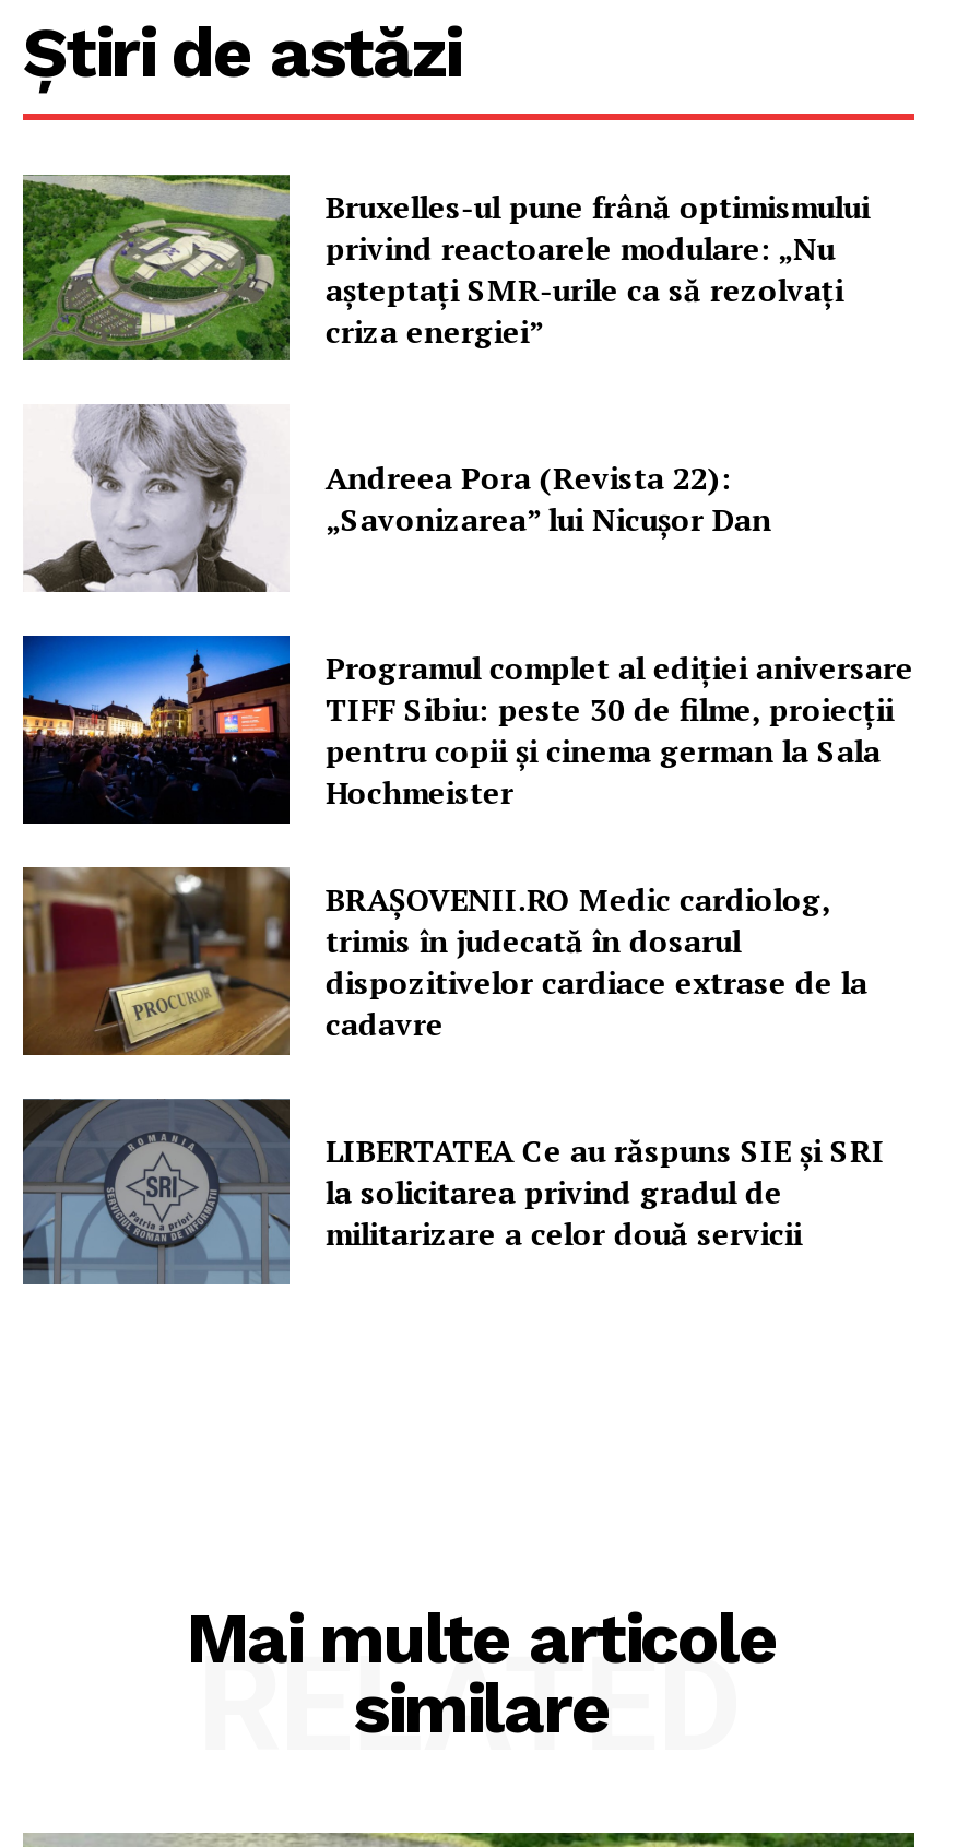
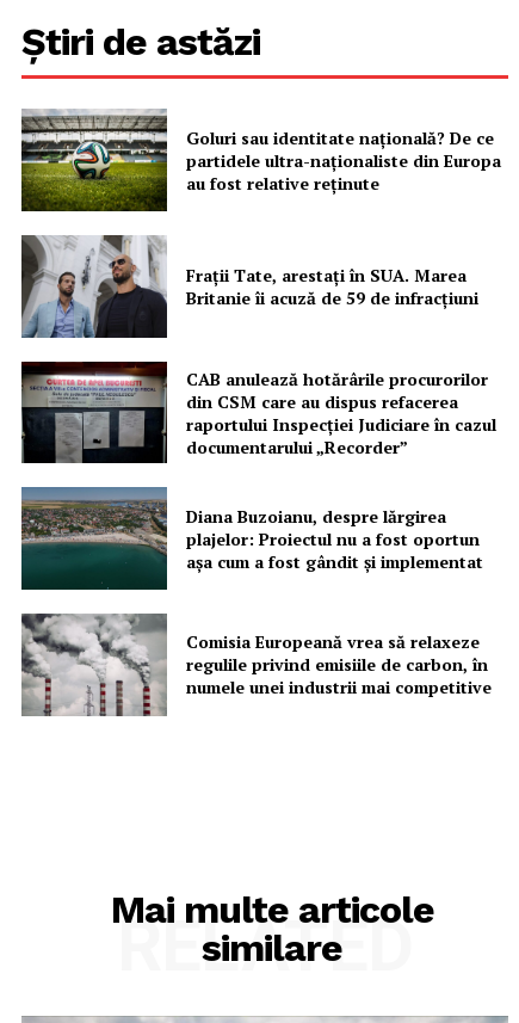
[23,174,869,362] [image] | Bruxelles-ul pune frână optimismului | privind reactoarele modulare: „Nu | așteptați SMR-urile ca să rezolvați | criza energiei” -> [21,109,502,212] [image] | Goluri sau identitate națională? De ce | partidele ultra-naționaliste din Europa | au fost relative reținute
[23,403,771,593] [image] | Andreea Pora (Revista 22): | „Savonizarea” lui Nicușor Dan -> [20,234,479,339] [image] | Frații Tate, arestați în SUA. Marea | Britanie îi acuză de 59 de infracțiuni
[21,632,913,827] [image] | Programul complet al ediției aniversare | TIFF Sibiu: peste 30 de filme, proiecții | pentru copii și cinema german la Sala | Hochmeister -> [20,360,497,464] [image] | CAB anulează hotărârile procurorilor | din CSM care au dispus refacerea | raportului Inspecției Judiciare în cazul | documentarului „Recorder”
[21,866,867,1056] [image] | BRAȘOVENII.RO Medic cardiolog, | trimis în judecată în dosarul | dispozitivelor cardiace extrase de la | cadavre -> [20,487,484,591] [image] | Diana Buzoianu, despre lărgirea | plajelor: Proiectul nu a fost oportun | aşa cum a fost gândit şi implementat
[23,1098,885,1286] [image] | LIBERTATEA Ce au răspuns SIE și SRI | la solicitarea privind gradul de | militarizare a celor două servicii -> [21,614,492,716] [image] | Comisia Europeană vrea să relaxeze | regulile privind emisiile de carbon, în | numele unei industrii mai competitive

